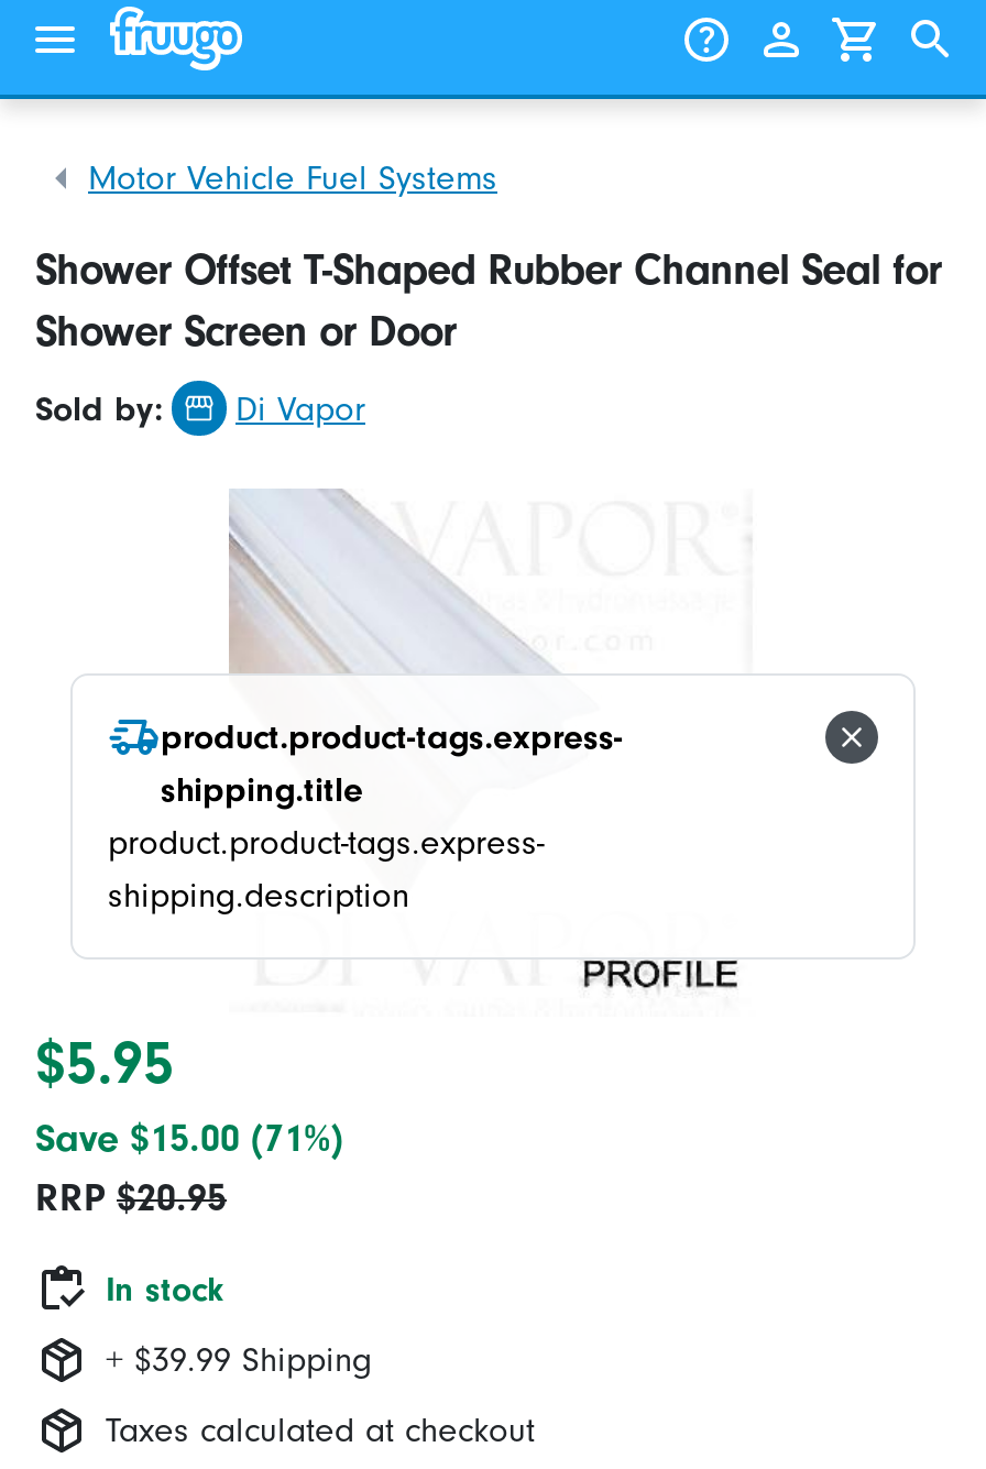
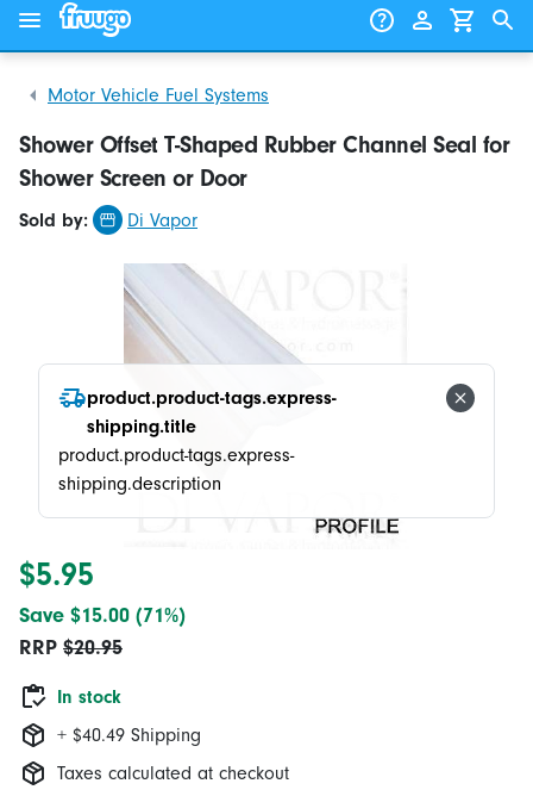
[106,1340,372,1380] + $39.99 Shipping -> [57,725,201,746] + $40.49 Shipping

